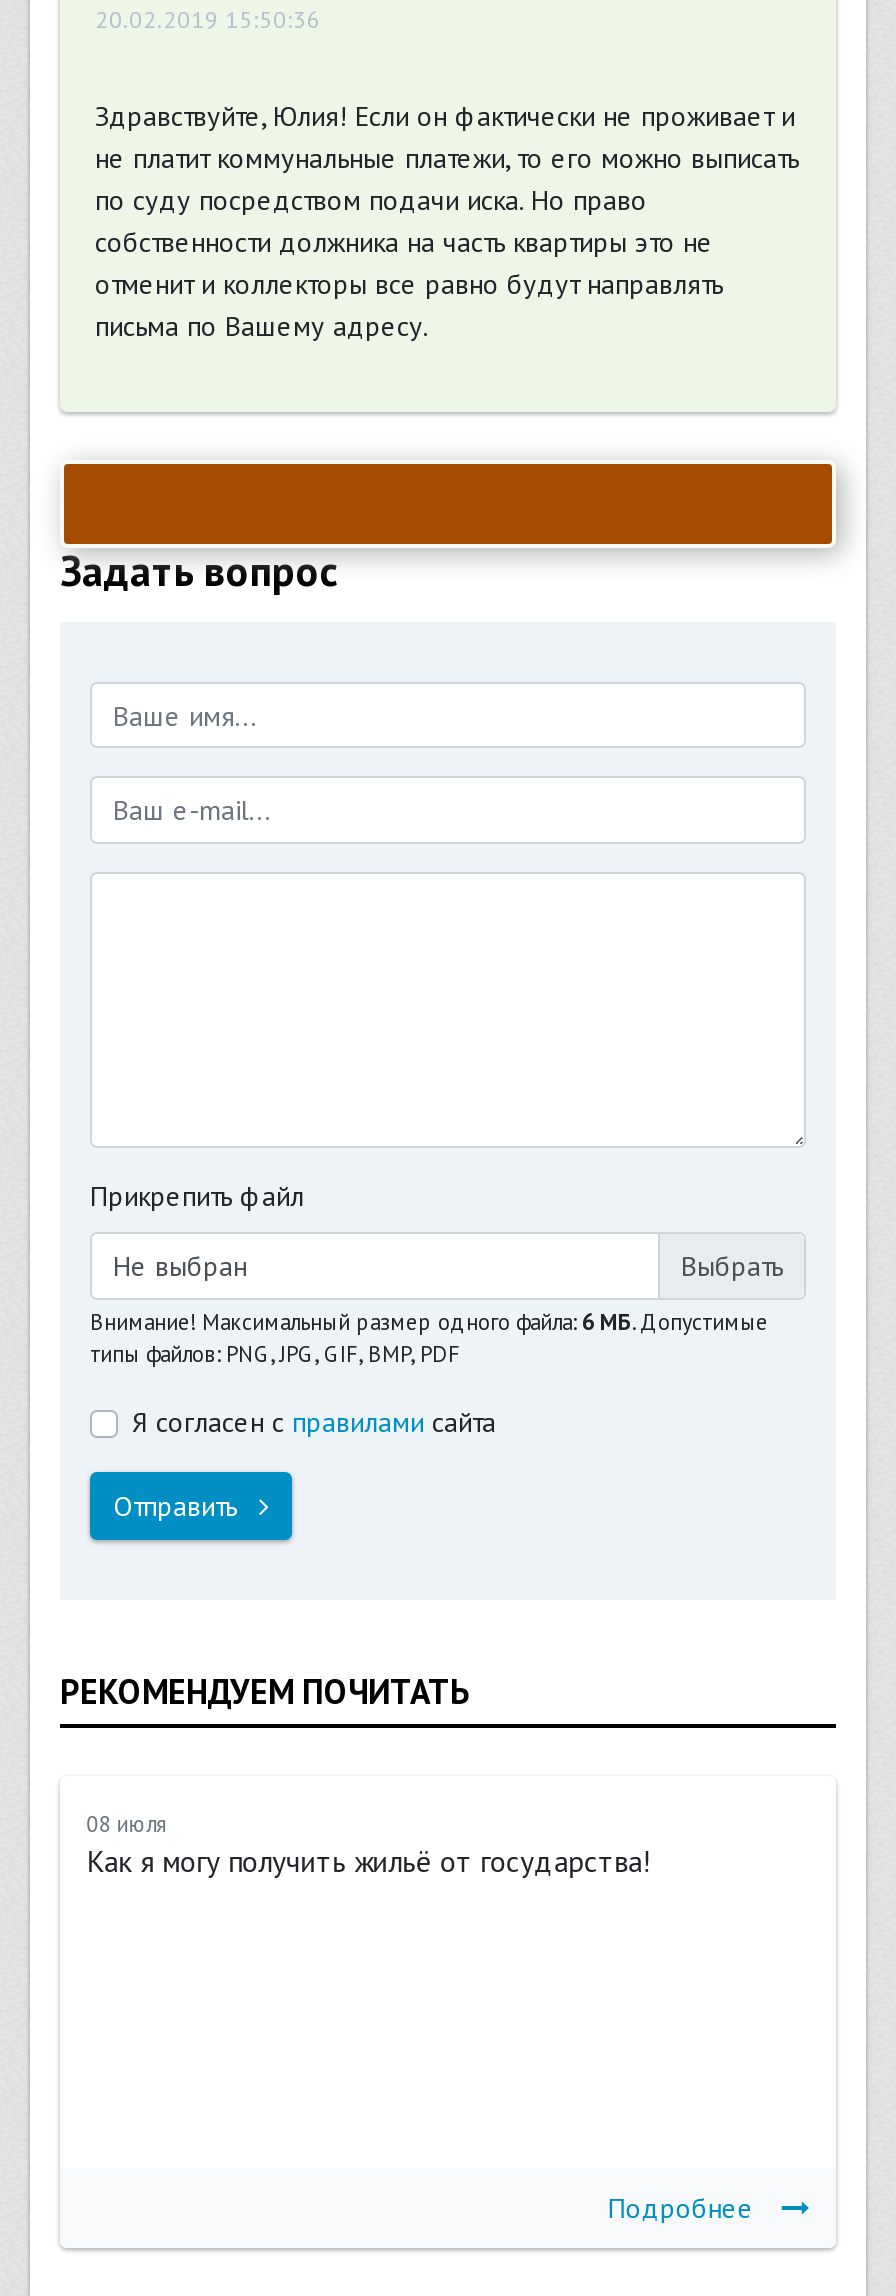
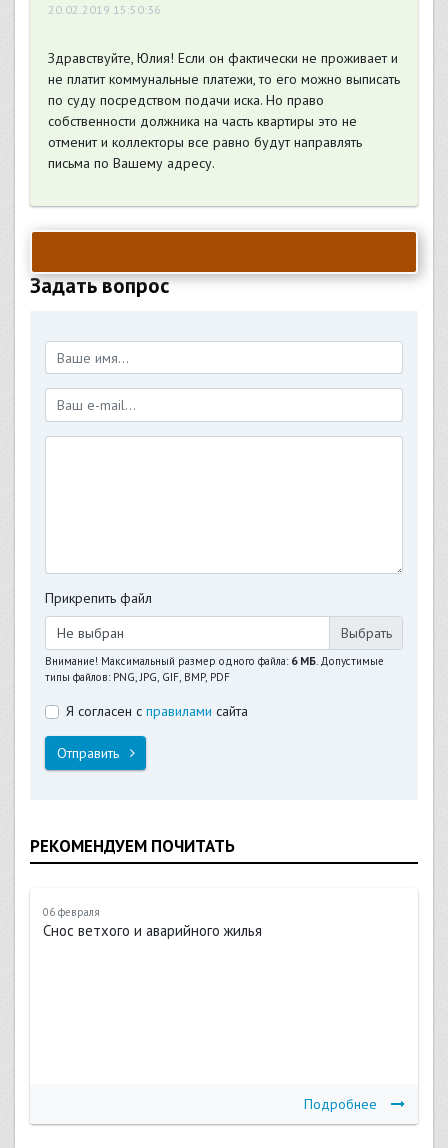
[86,1810,650,1880] 08 июля | Как я могу получить жильё от государства! -> [43,905,262,940] 06 февраля | Снос ветхого и аварийного жилья

